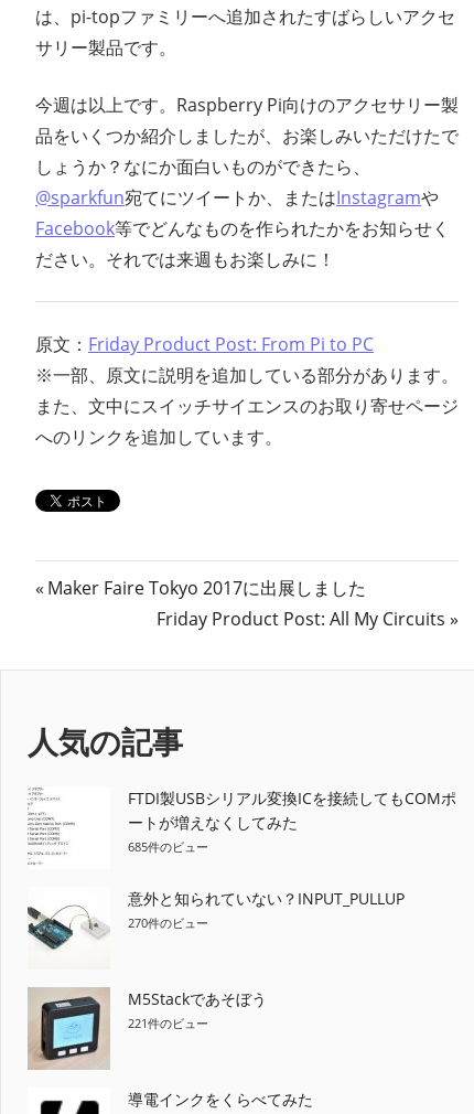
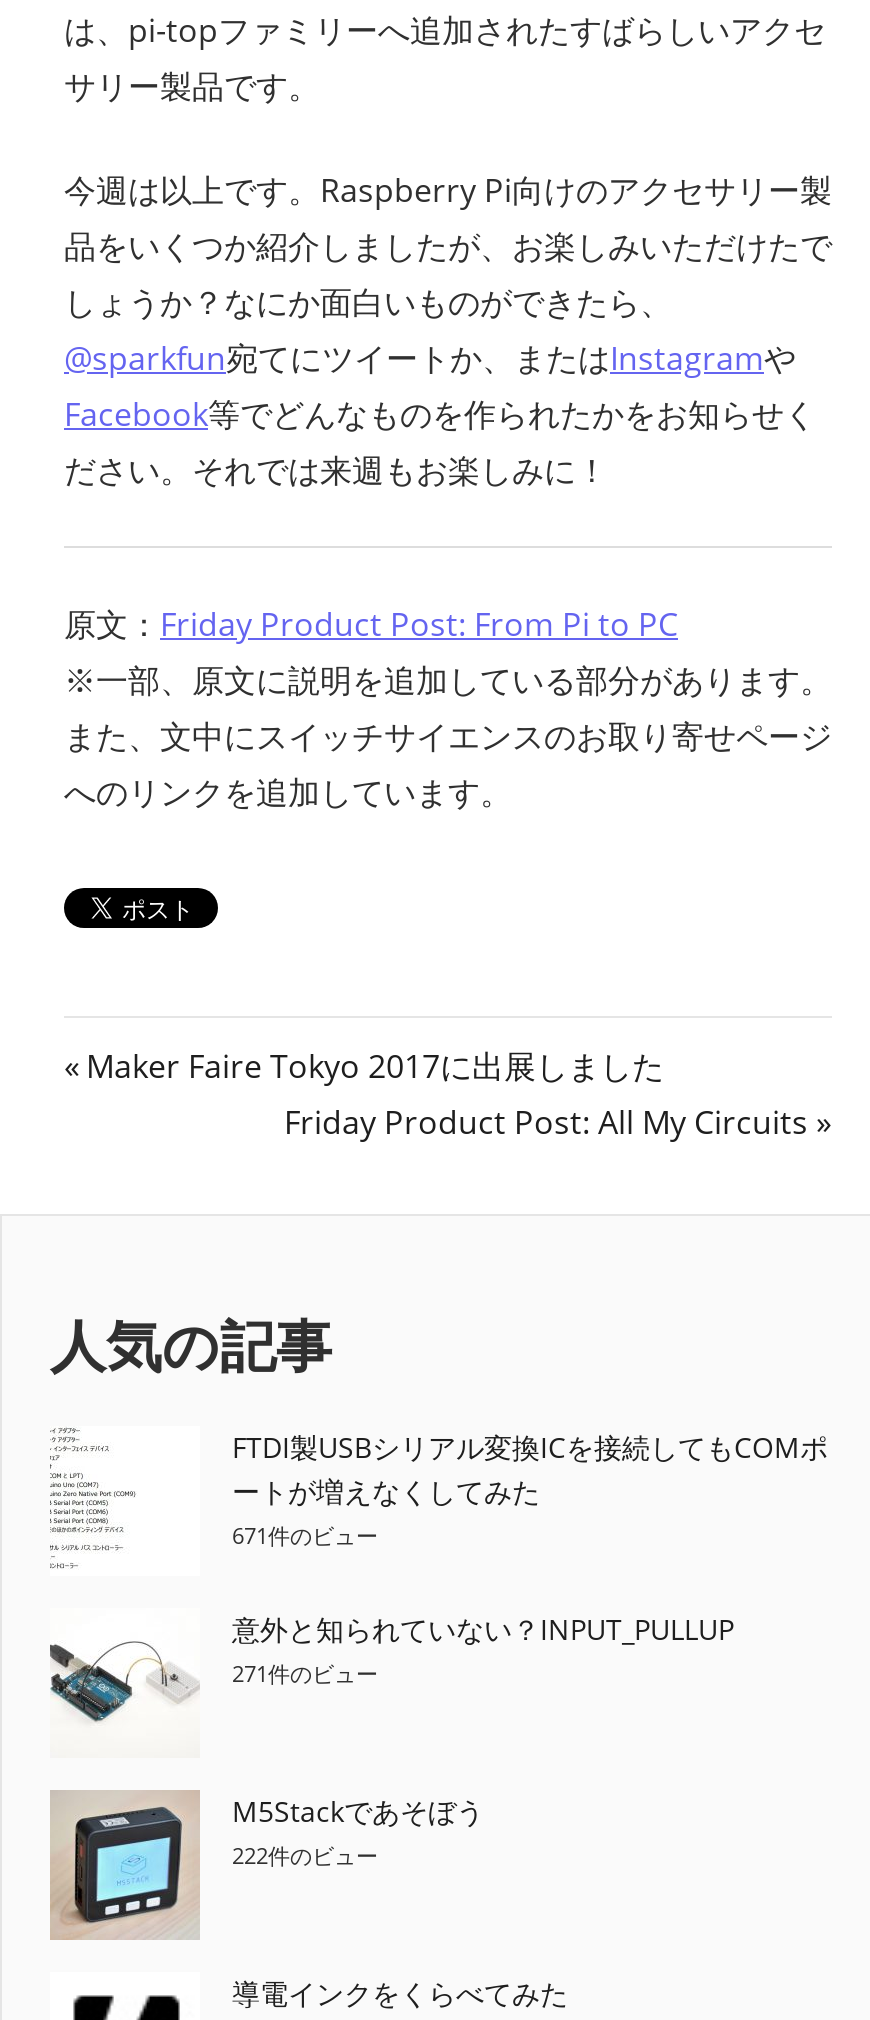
[128,838,208,855] 685件のビュー -> [232,1520,378,1550] 671件のビュー
[128,914,208,931] 270件のビュー -> [232,1658,378,1688] 271件のビュー
[128,1015,208,1031] 221件のビュー -> [232,1840,378,1870] 222件のビュー

